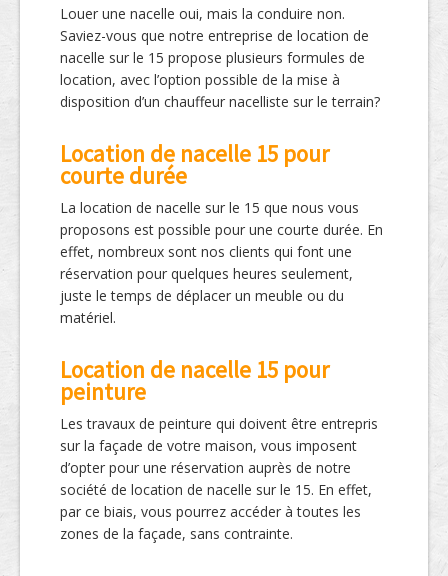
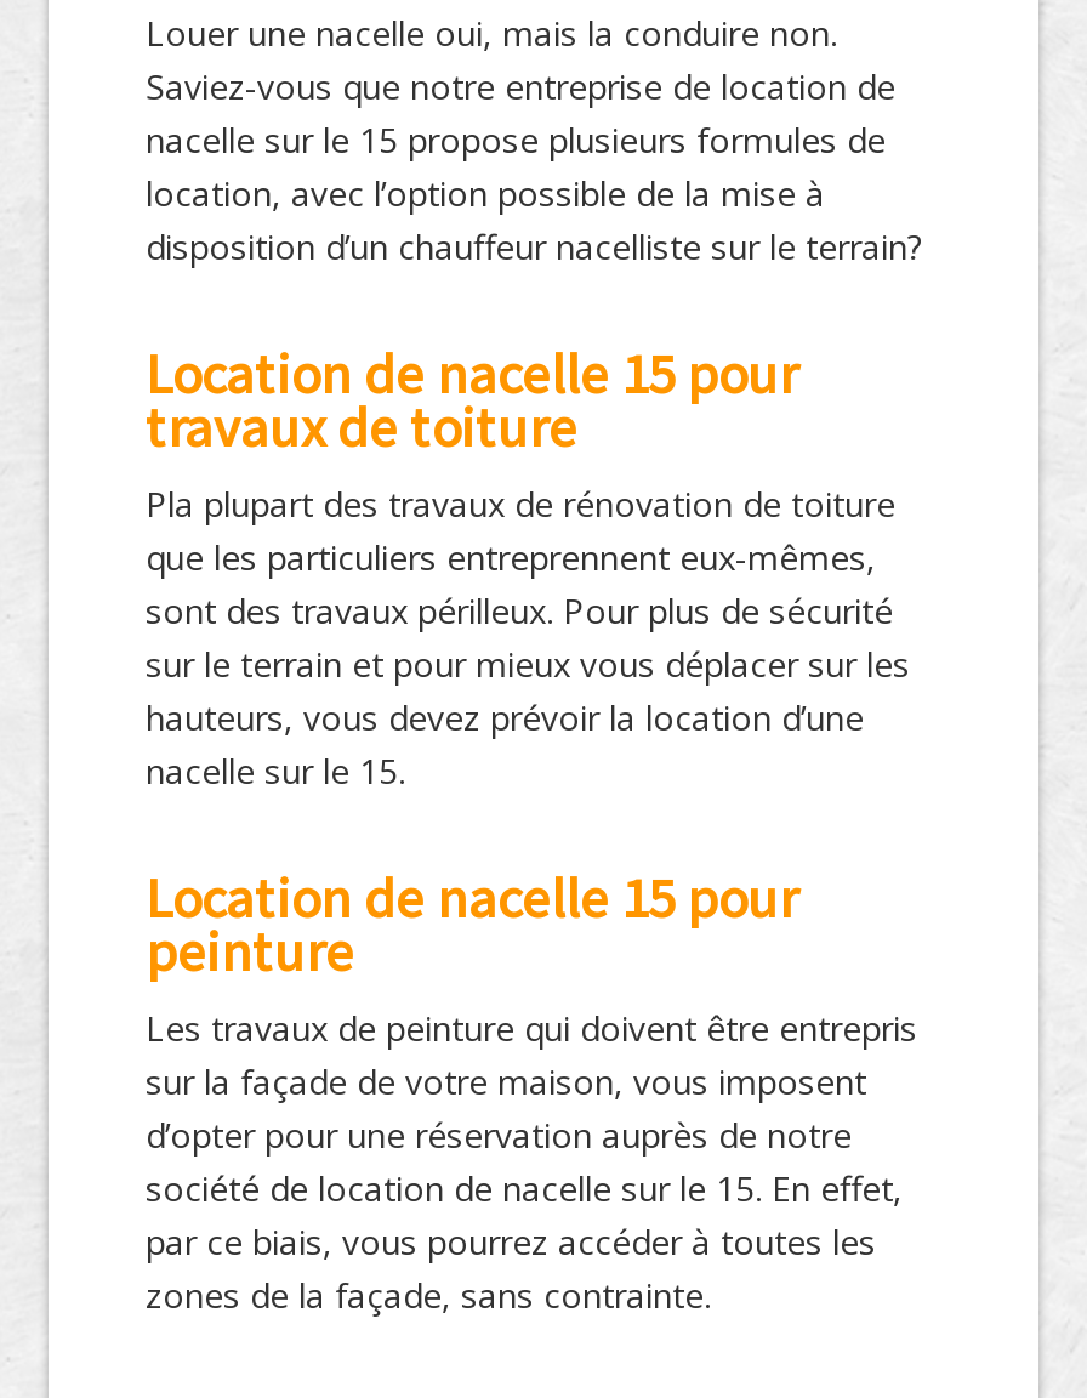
[60,161,383,327] courte durée | La location de nacelle sur le 15 que nous vous | proposons est possible pour une courte durée. En | effet, nombreux sont nos clients qui font une | réservation pour quelques heures seulement, | juste le temps de déplacer un meuble ou du | matériel. -> [146,391,910,794] travaux de toiture | Pla plupart des travaux de rénovation de toiture | que les particuliers entreprennent eux-mêmes, | sont des travaux périlleux. Pour plus de sécurité | sur le terrain et pour mieux vous déplacer sur les | hauteurs, vous devez prévoir la location d’une | nacelle sur le 15.

